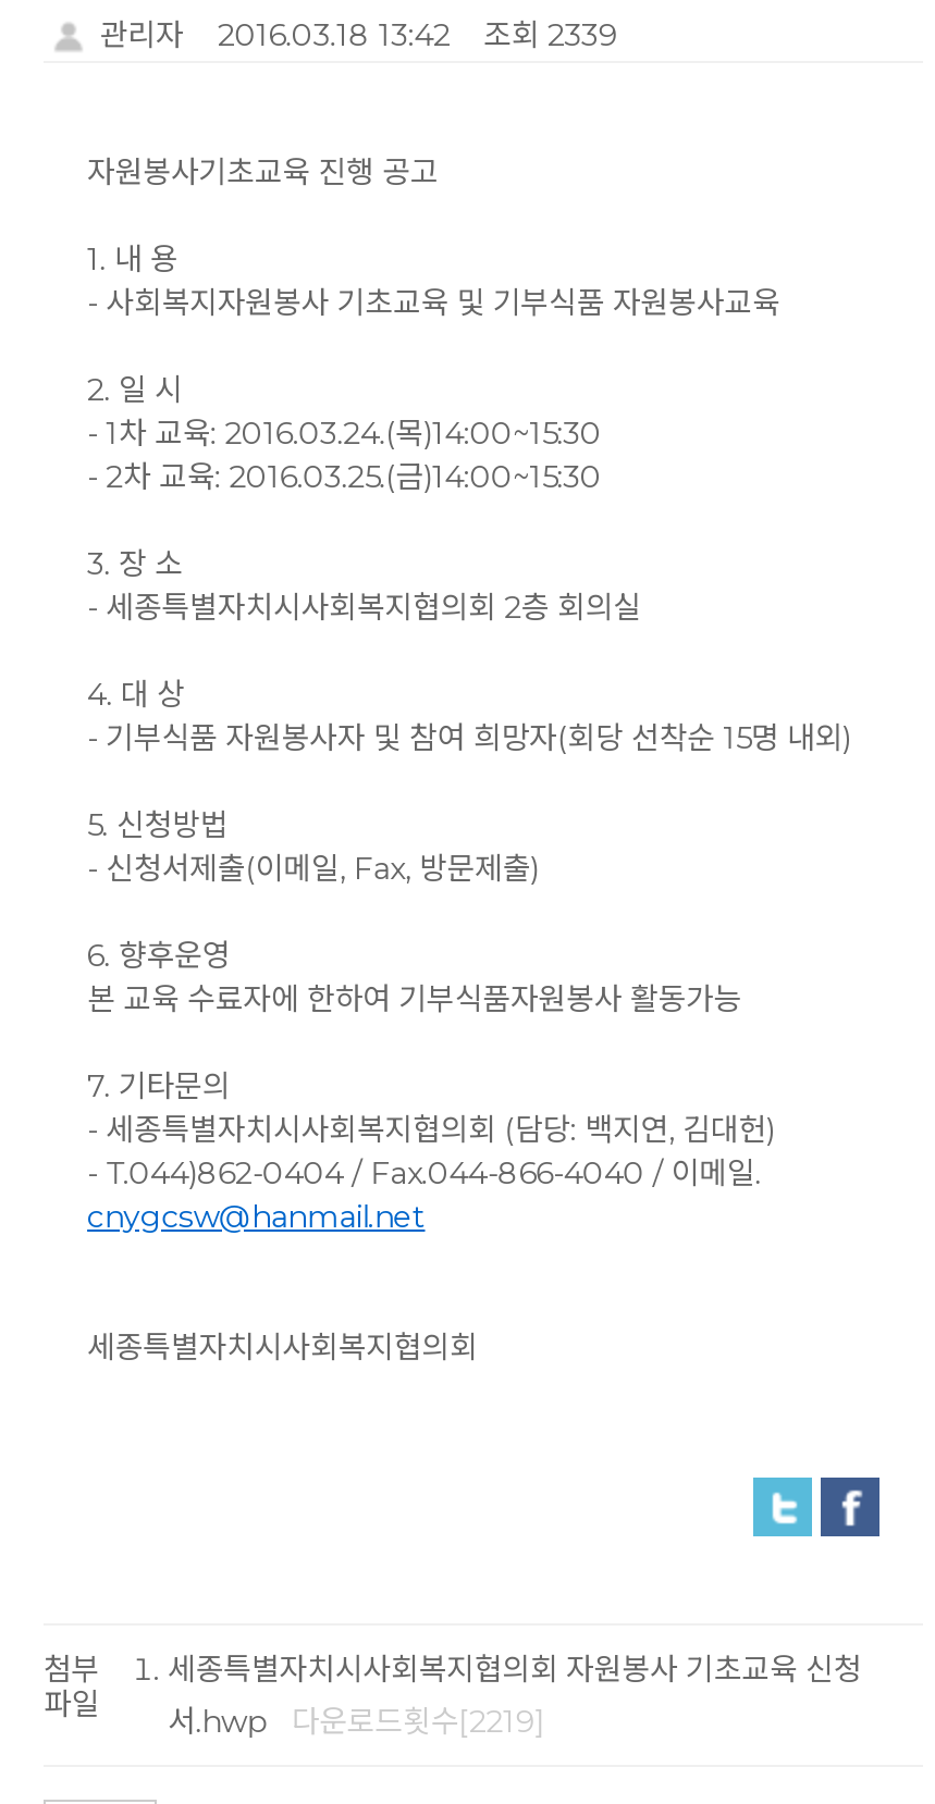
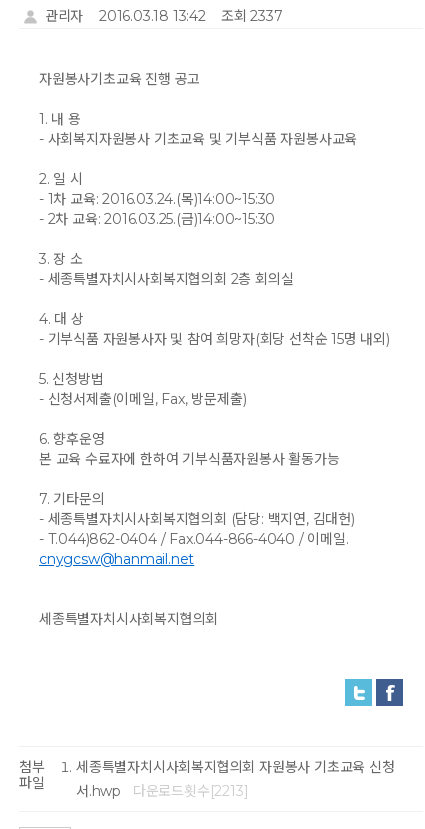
[91,15,618,54] 관리자 2016.03.18 13:42 조회 2339 -> [41,7,283,25] 관리자 2016.03.18 13:42 조회 2337
[291,1702,545,1741] 다운로드횟수[2219] -> [133,782,248,800] 다운로드횟수[2213]

